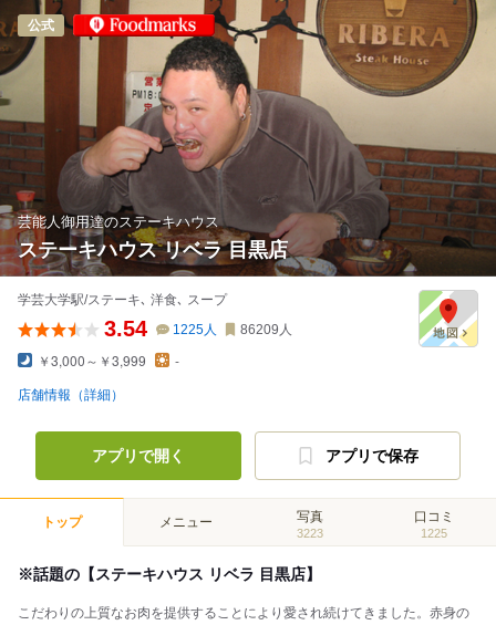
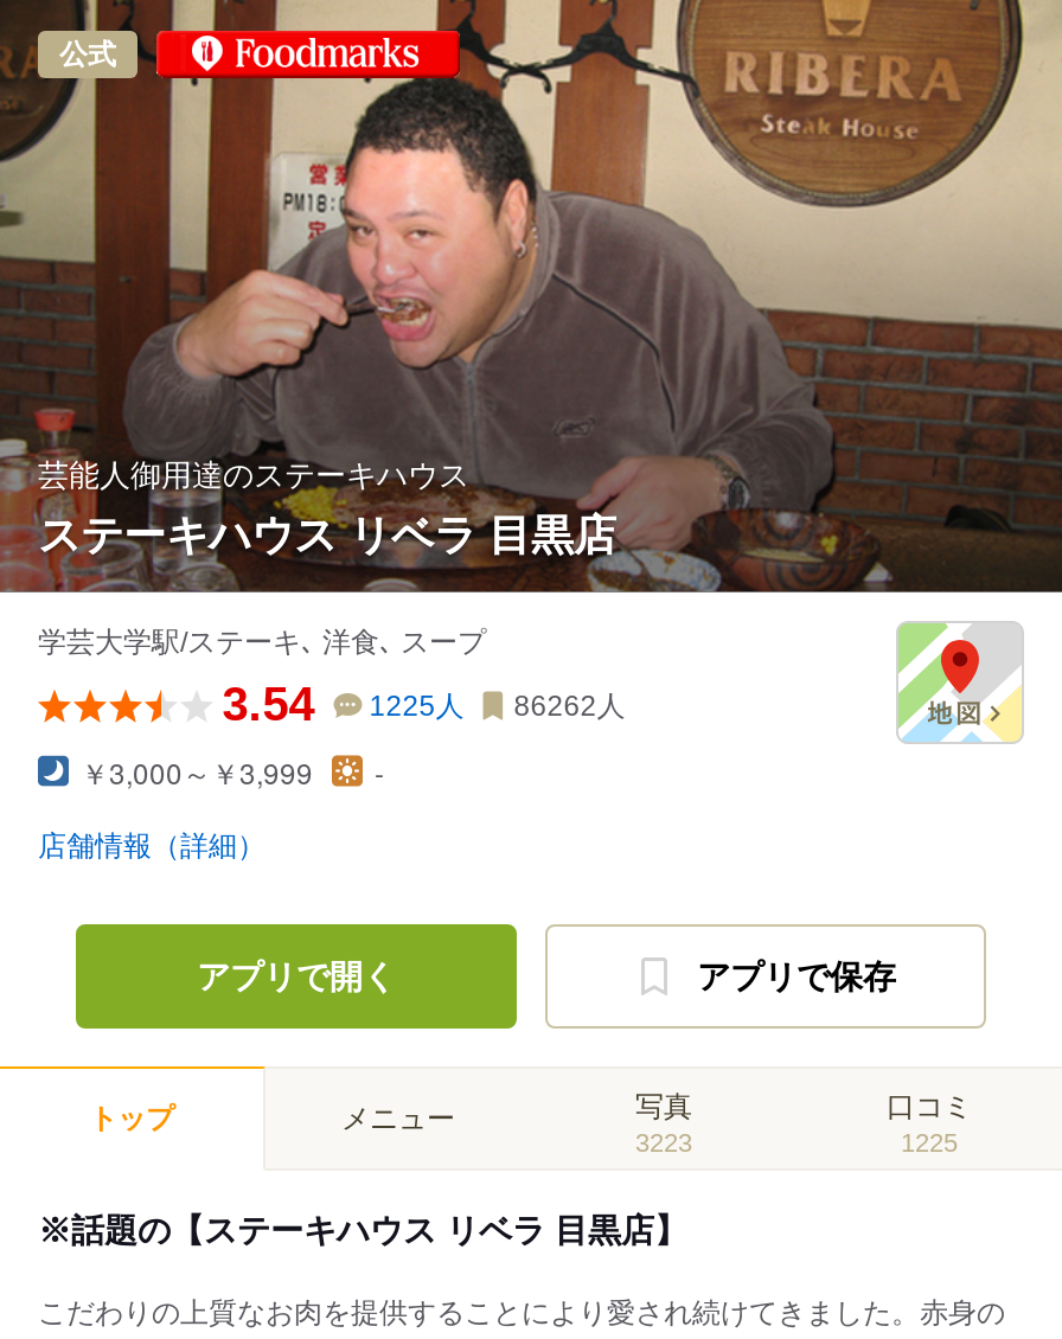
[104,316,292,341] 3.54 1225人 86209人 -> [222,678,625,730] 3.54 1225人 86262人

